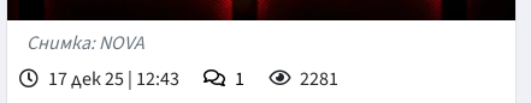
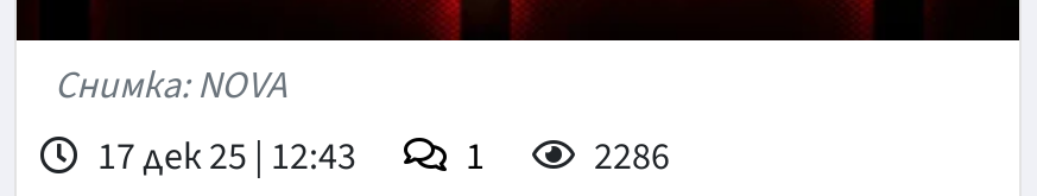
[296,66,338,93] 2281 -> [587,131,670,184] 2286

